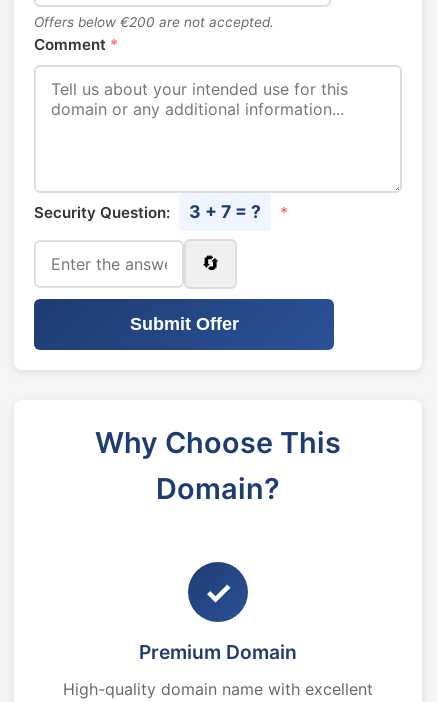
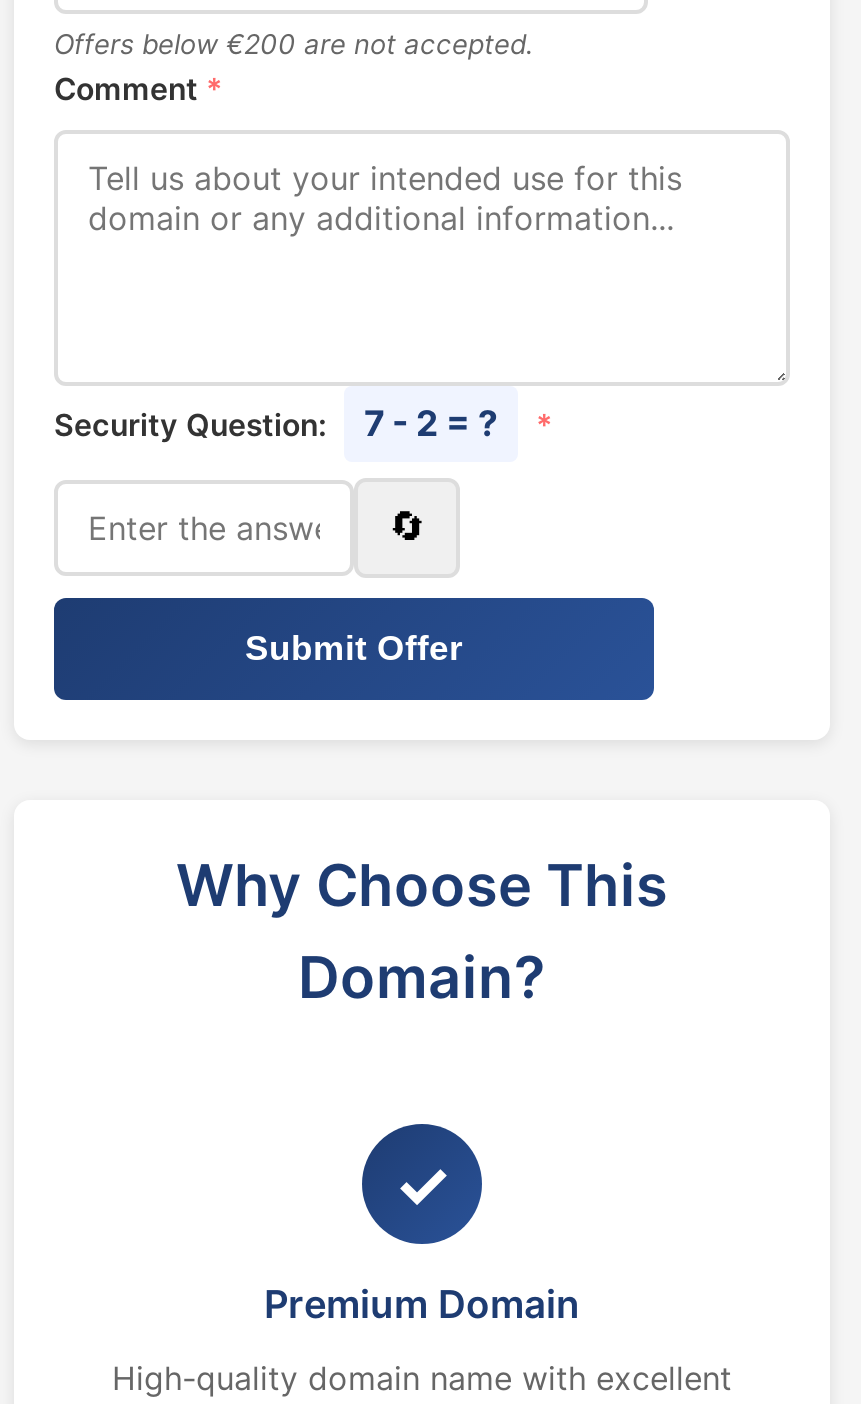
[189,201,261,222] 3 + 7 = ? -> [364,402,498,444] 7 - 2 = ?

